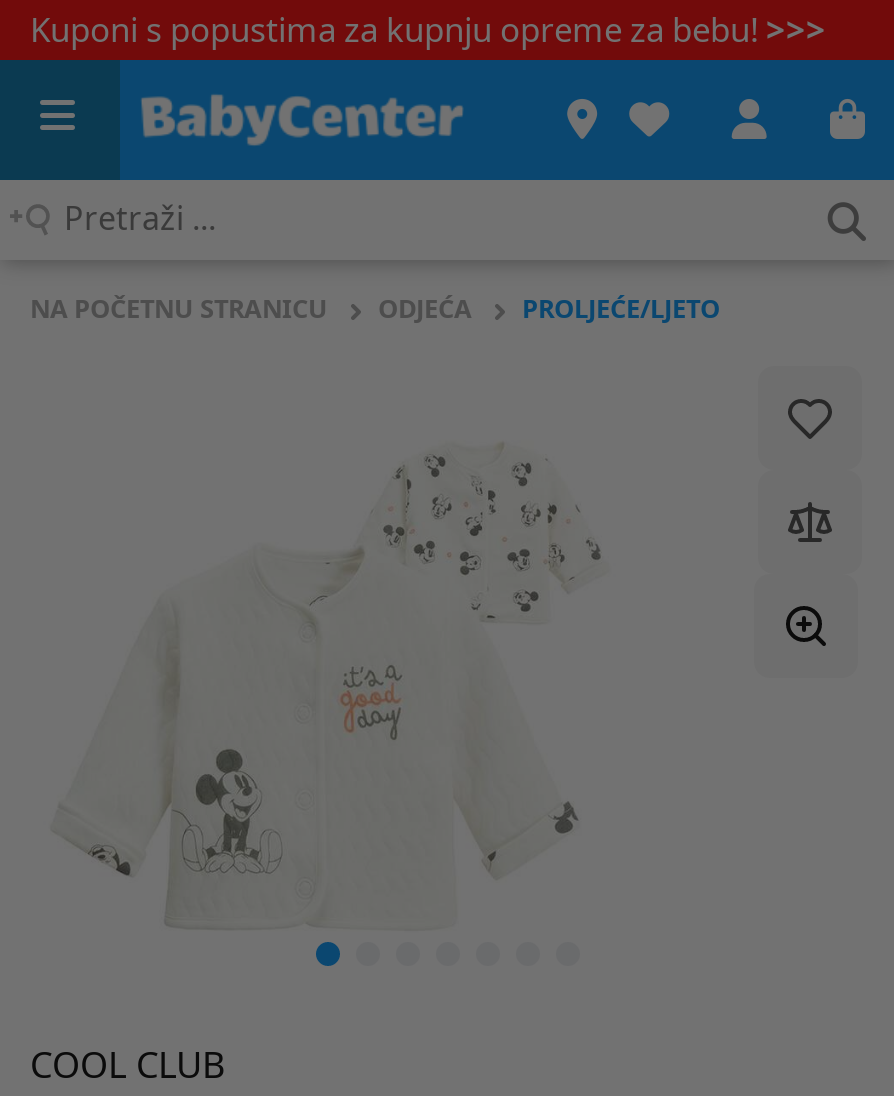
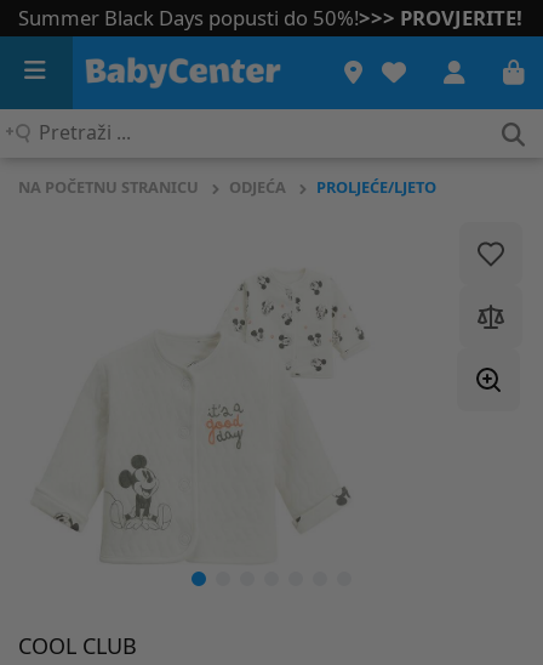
[30,6,826,52] Kuponi s popustima za kupnju opreme za bebu! >>> -> [18,4,522,32] Summer Black Days popusti do 50%! >>> PROVJERITE!

